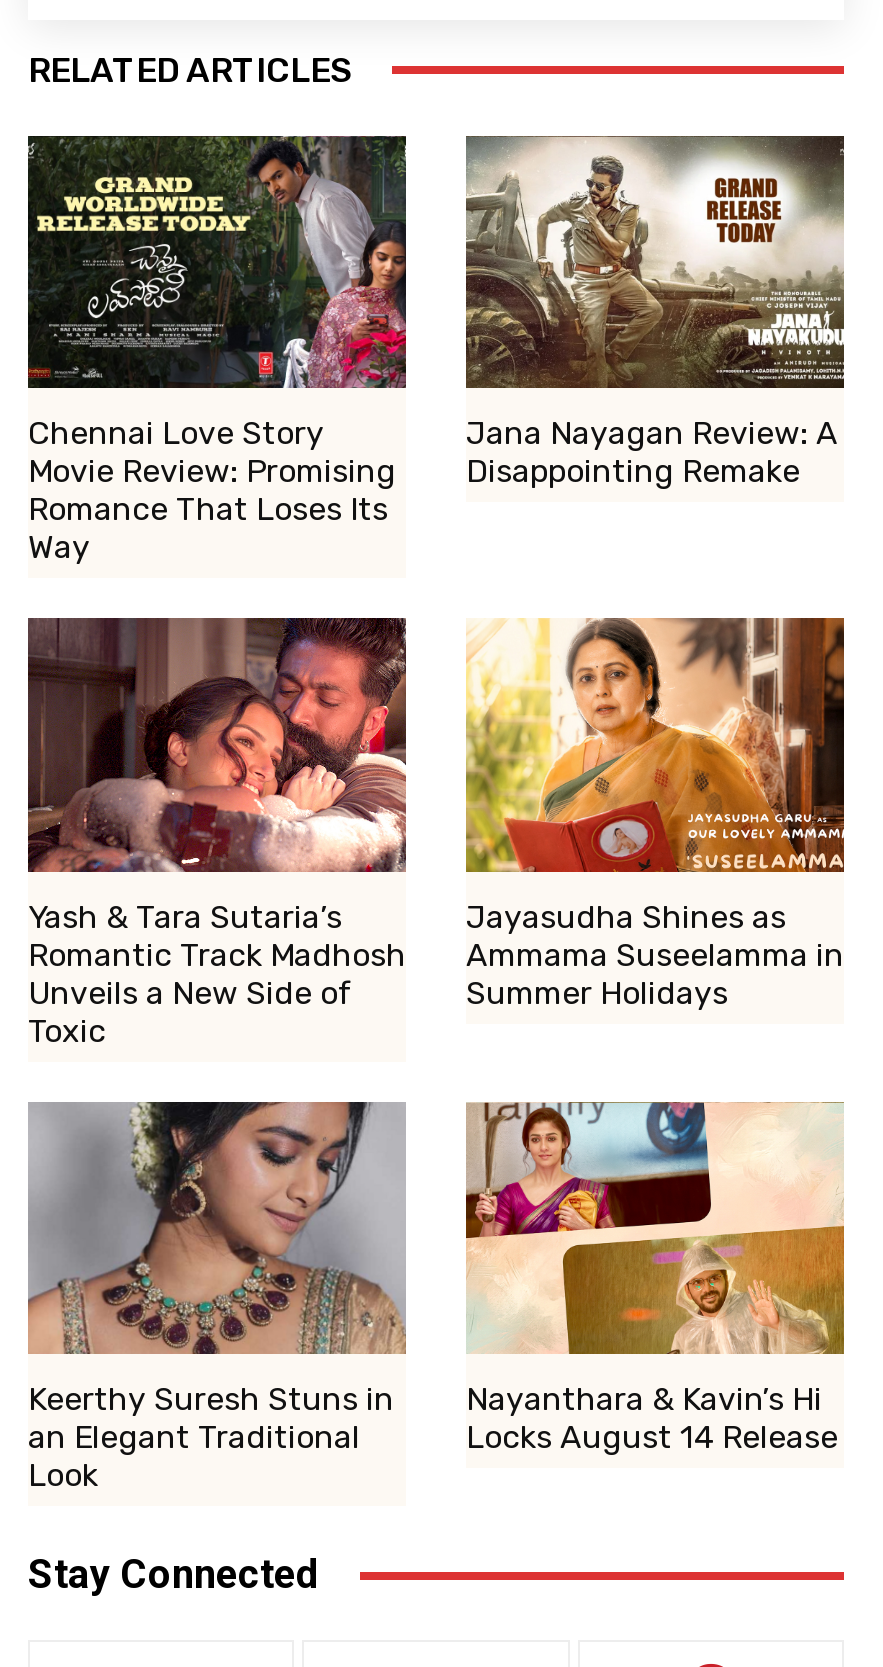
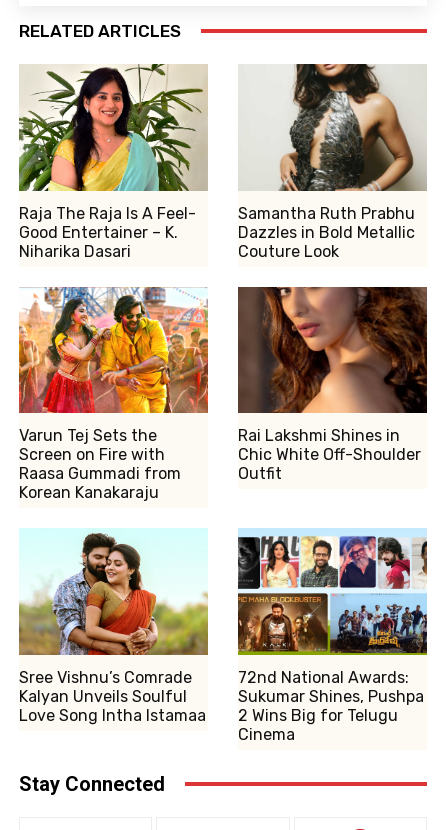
[26,133,408,566] [image] | Chennai Love Story | Movie Review: Promising | Romance That Loses Its | Way -> [18,64,208,260] [image] | Raja The Raja Is A Feel- | Good Entertainer – K. | Niharika Dasari
[464,135,846,490] [image] | Jana Nayagan Review: A | Disappointing Remake -> [238,63,427,260] [image] | Samantha Ruth Prabhu | Dazzles in Bold Metallic | Couture Look
[26,581,408,1049] [image] | Yash & Tara Sutaria’s | Romantic Track Madhosh | Unveils a New Side of | Toxic -> [18,286,209,502] [image] | Varun Tej Sets the | Screen on Fire with | Raasa Gummadi from | Korean Kanakaraju
[464,581,846,1011] [image] | Jayasudha Shines as | Ammama Suseelamma in | Summer Holidays -> [237,286,428,483] [image] | Rai Lakshmi Shines in | Chic White Off-Shoulder | Outfit
[28,1065,408,1495] [image] | Keerthy Suresh Stuns in | an Elegant Traditional | Look -> [18,528,209,725] [image] | Sree Vishnu’s Comrade | Kalyan Unveils Soulful | Love Song Intha Istamaa
[466,1065,846,1457] [image] | Nayanthara & Kavin’s Hi | Locks August 14 Release -> [237,528,428,744] [image] | 72nd National Awards: | Sukumar Shines, Pushpa | 2 Wins Big for Telugu | Cinema

